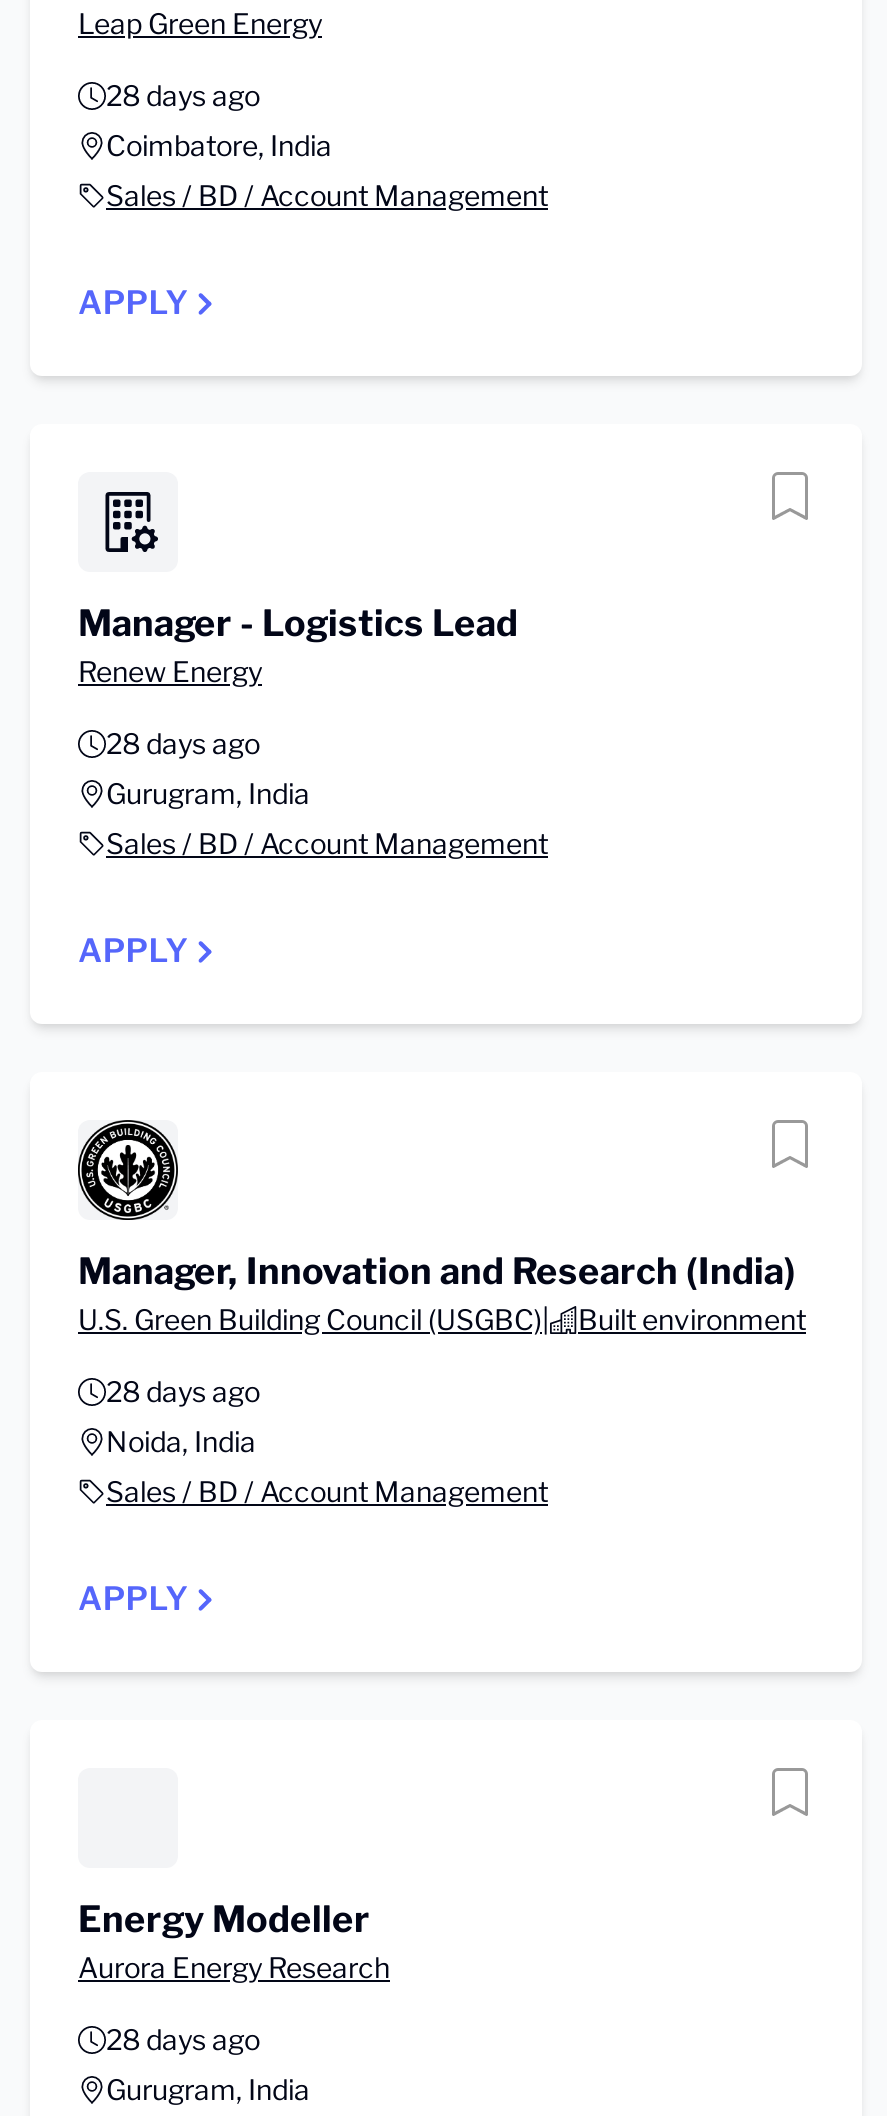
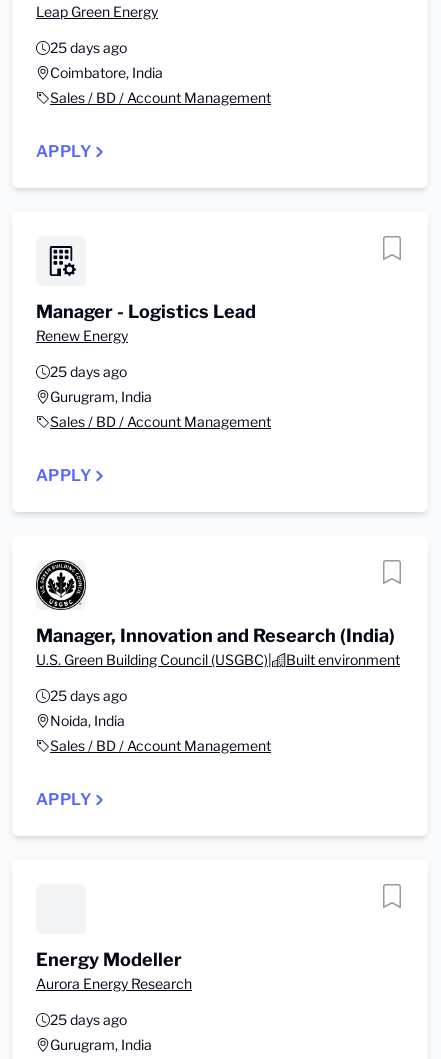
[106,78,260,112] 28 days ago -> [50,39,127,56] 25 days ago
[106,726,260,760] 28 days ago -> [50,363,127,380] 25 days ago
[106,1374,260,1408] 28 days ago -> [50,687,127,704] 25 days ago
[106,2022,260,2056] 28 days ago -> [50,1011,127,1028] 25 days ago

